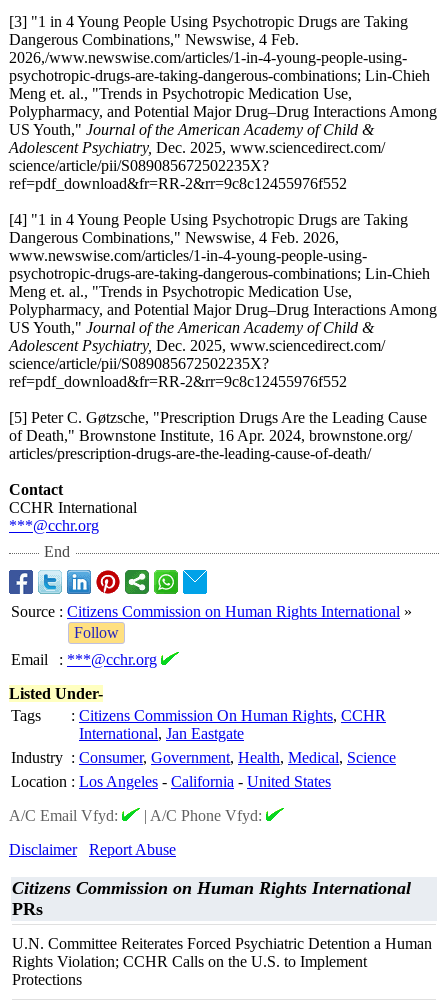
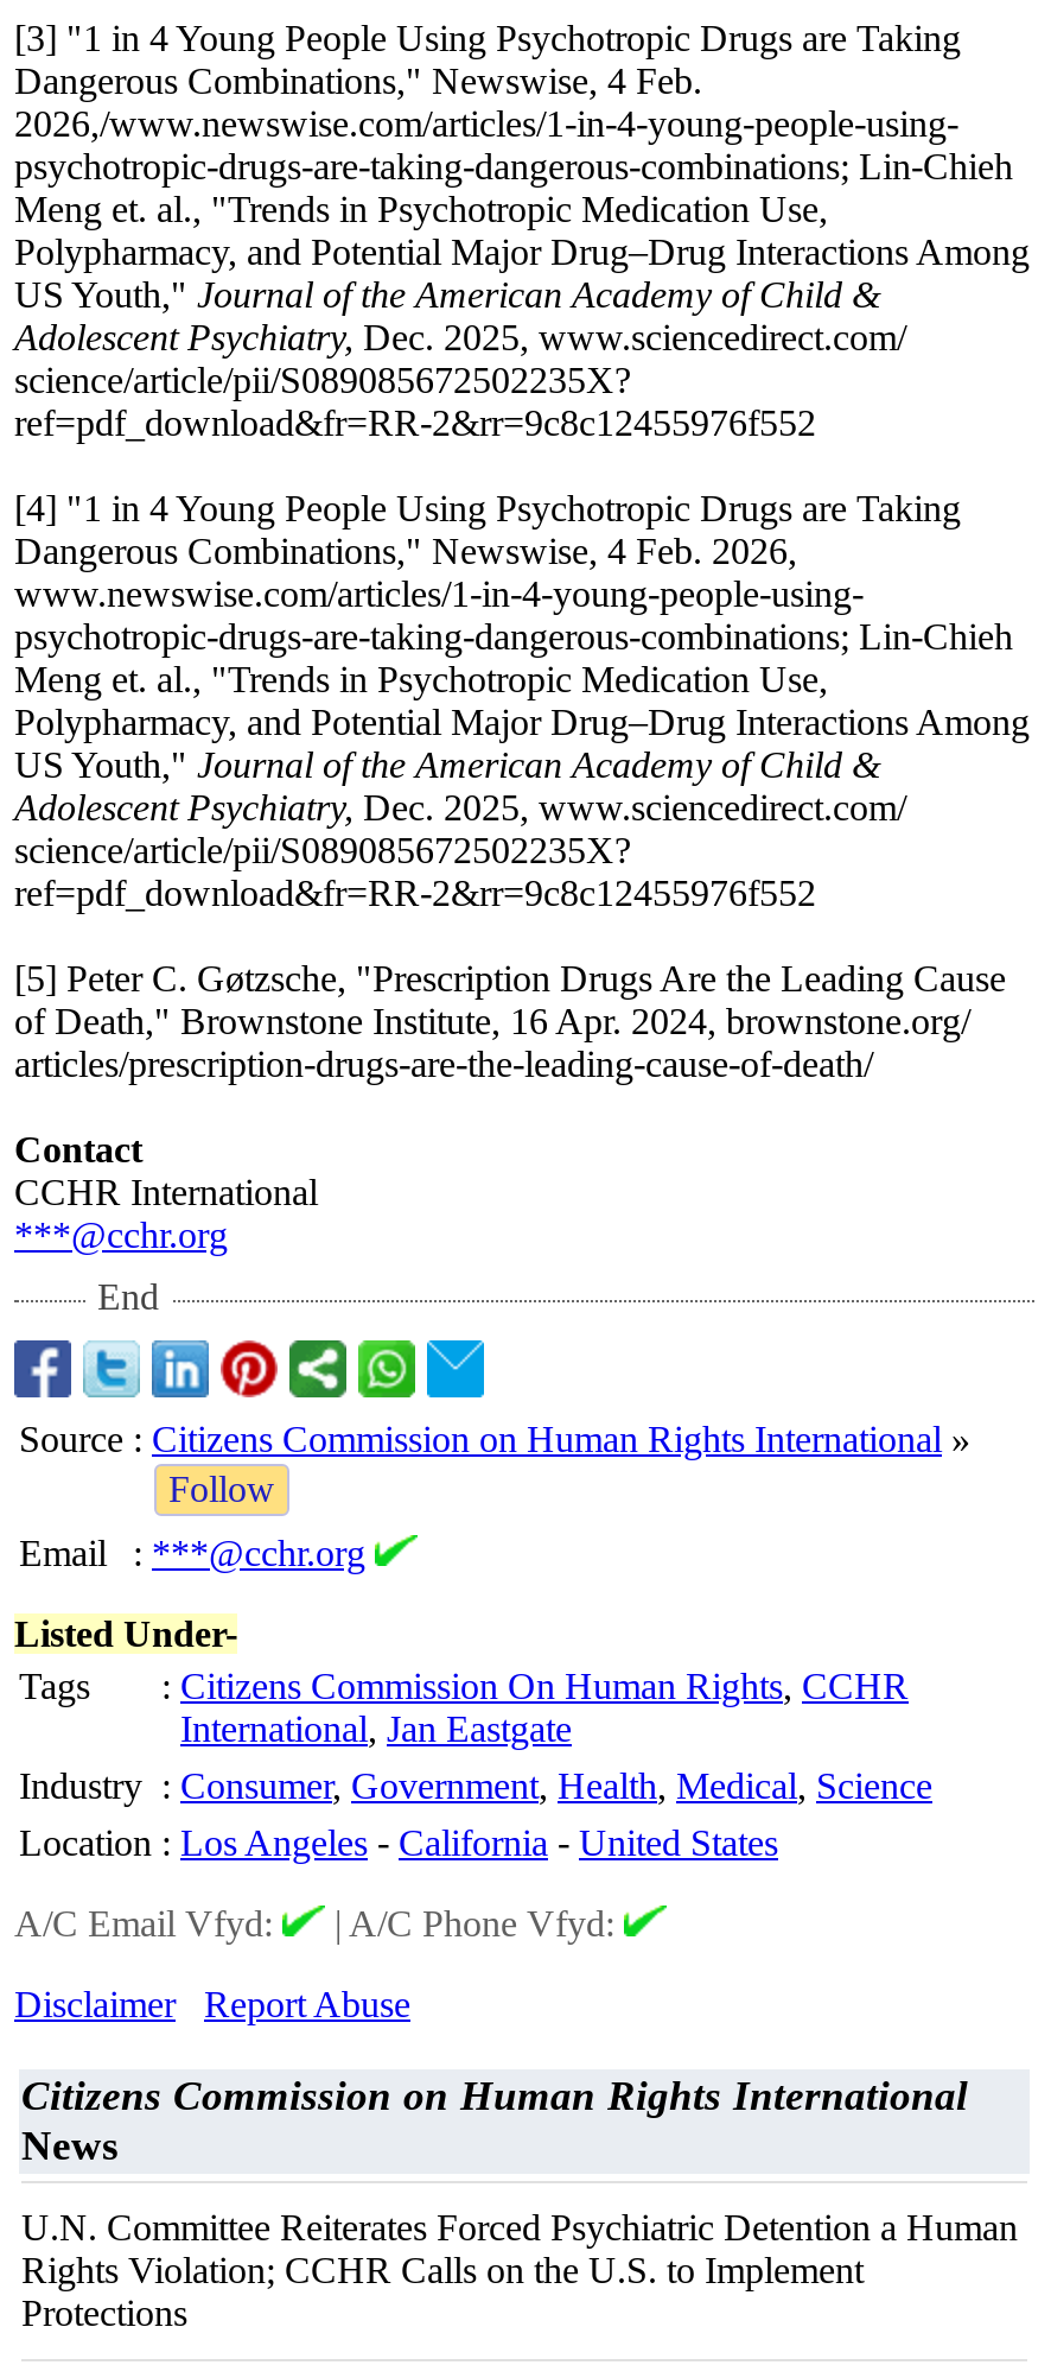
[12,899,43,919] PRs -> [21,2122,119,2169] News

